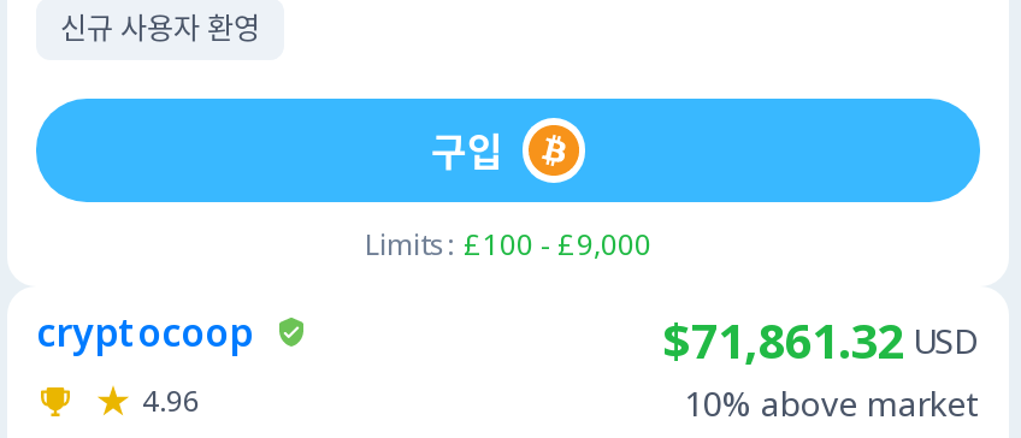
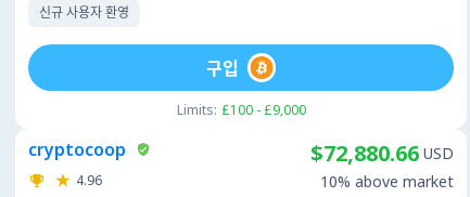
[662,308,980,373] $71,861.32 USD -> [310,139,454,168] $72,880.66 USD

